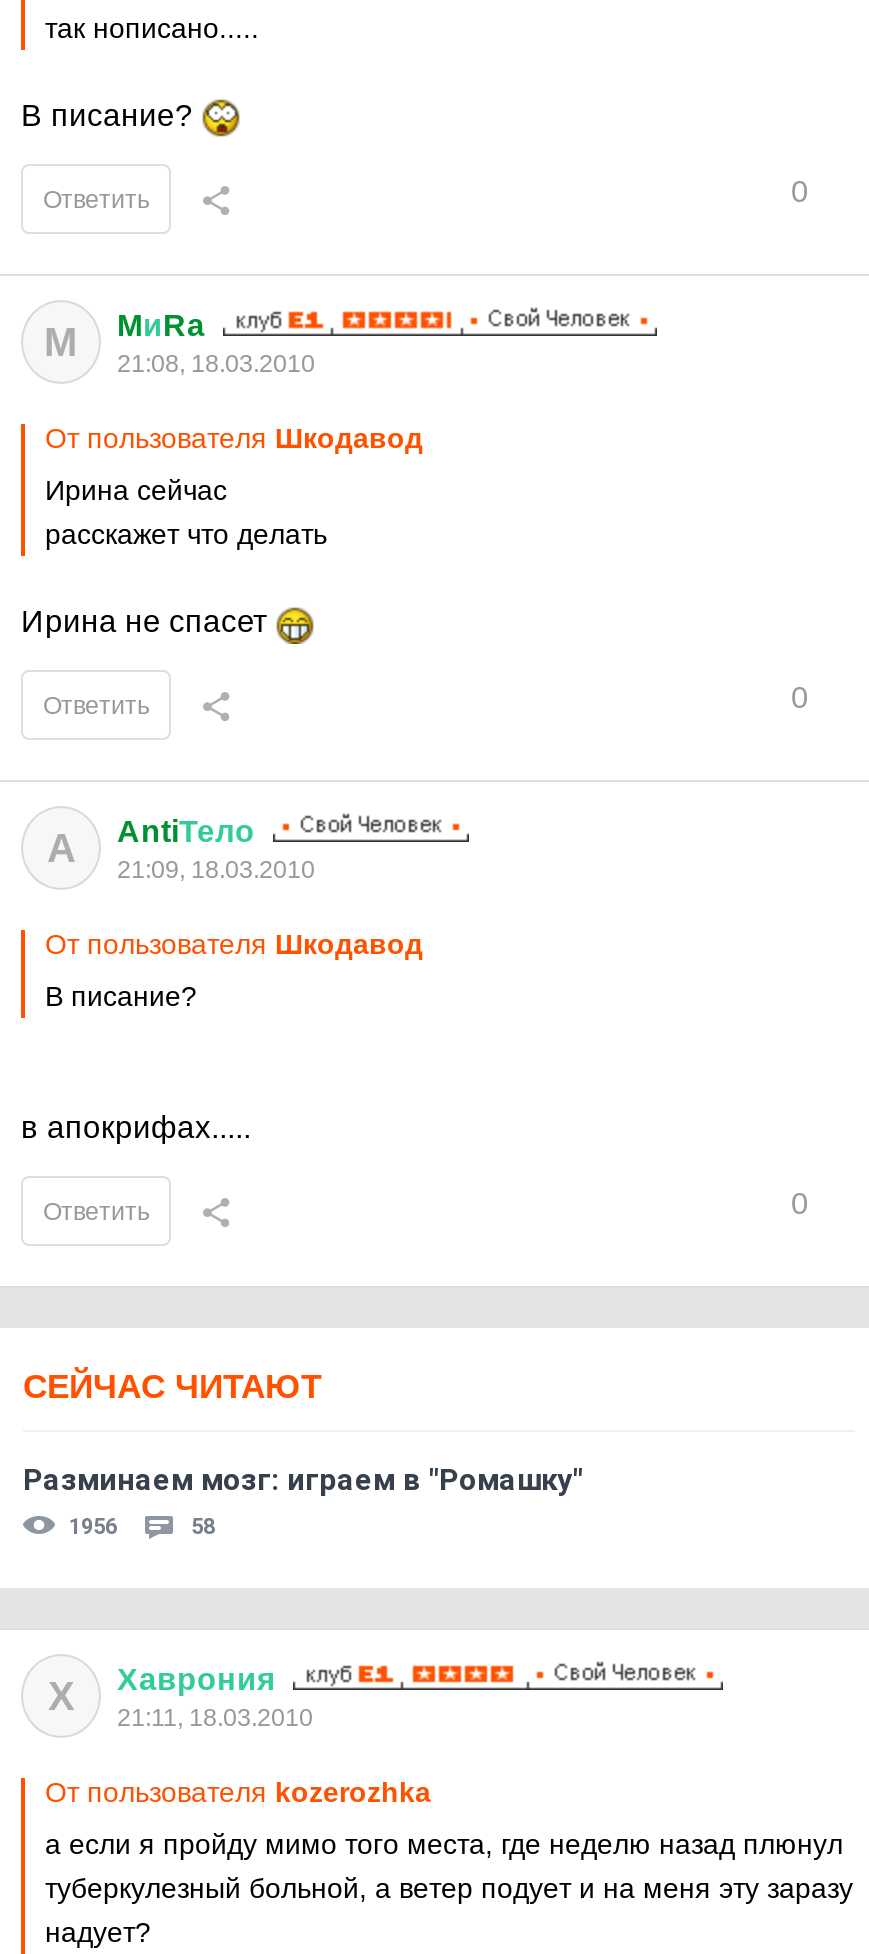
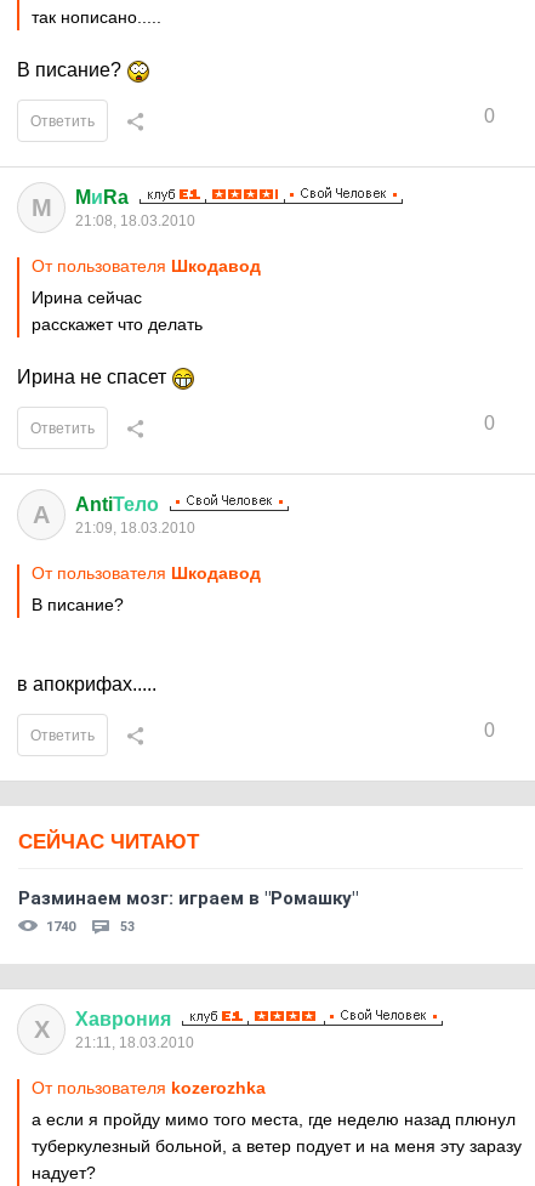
[69,1514,117,1540] 1956 -> [46,919,75,935] 1740
[191,1514,215,1540] 58 -> [120,919,135,935] 53

